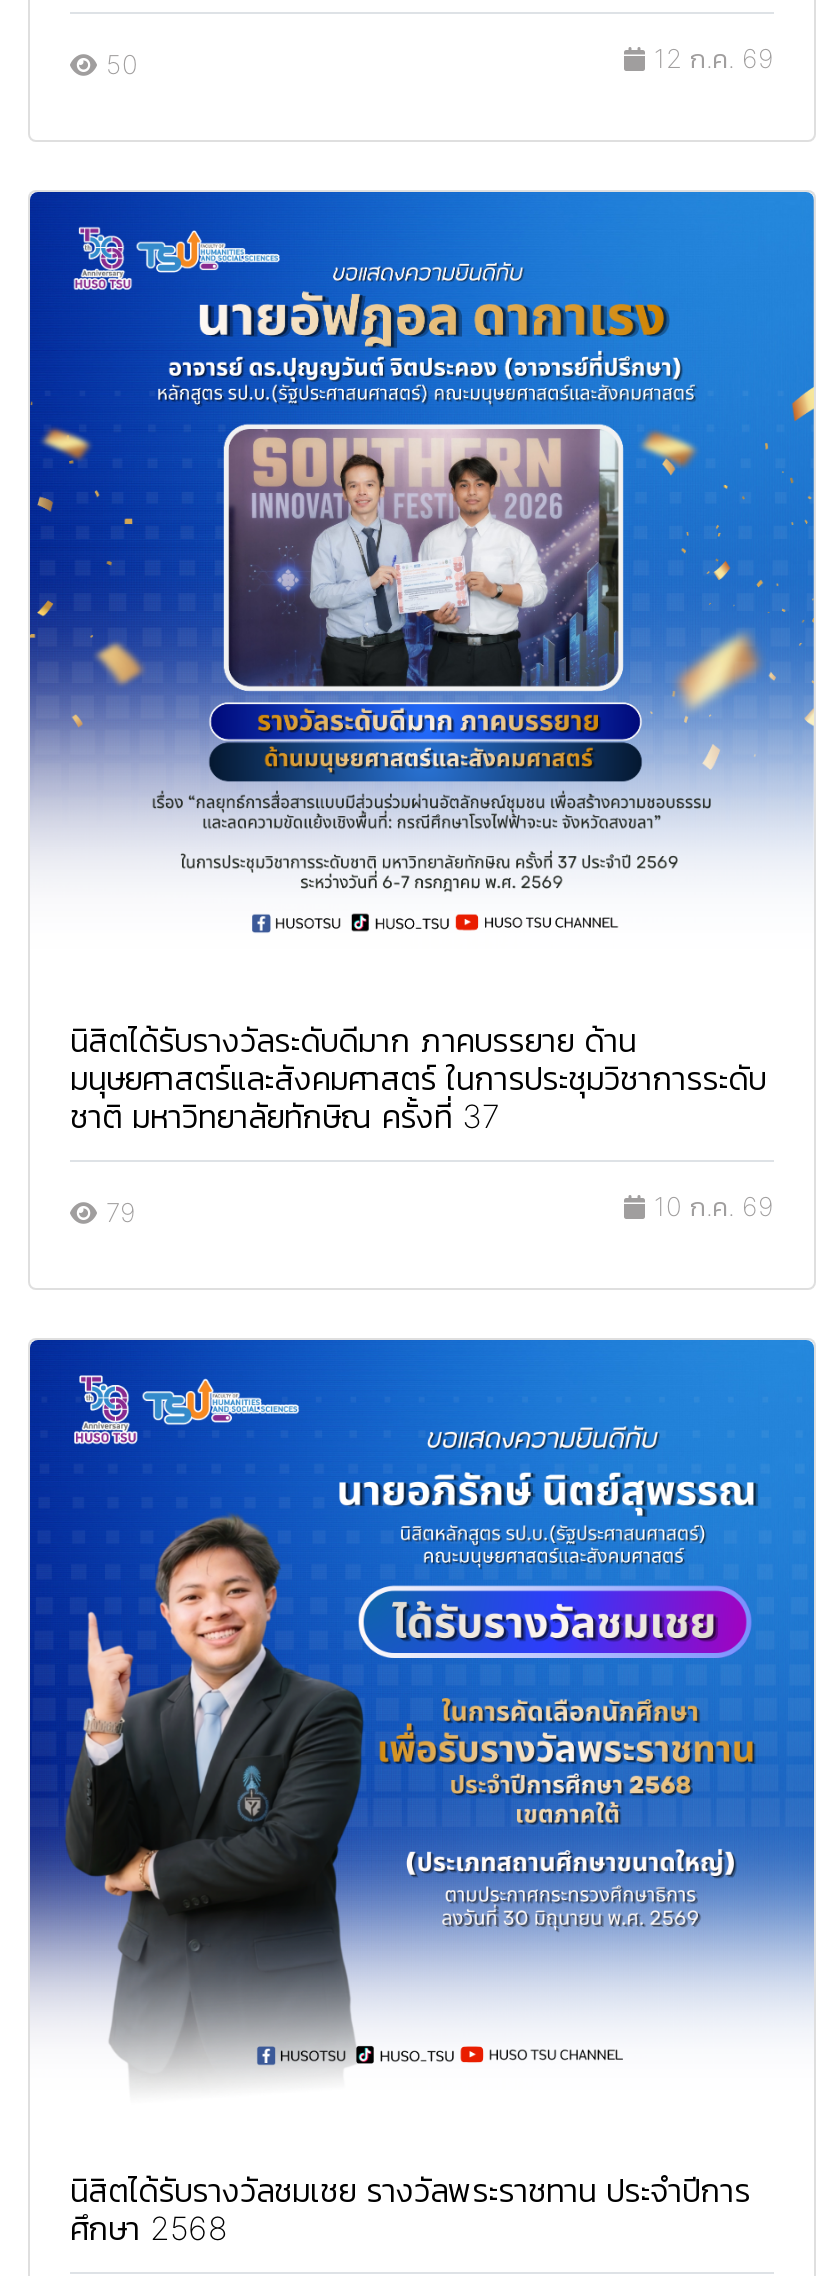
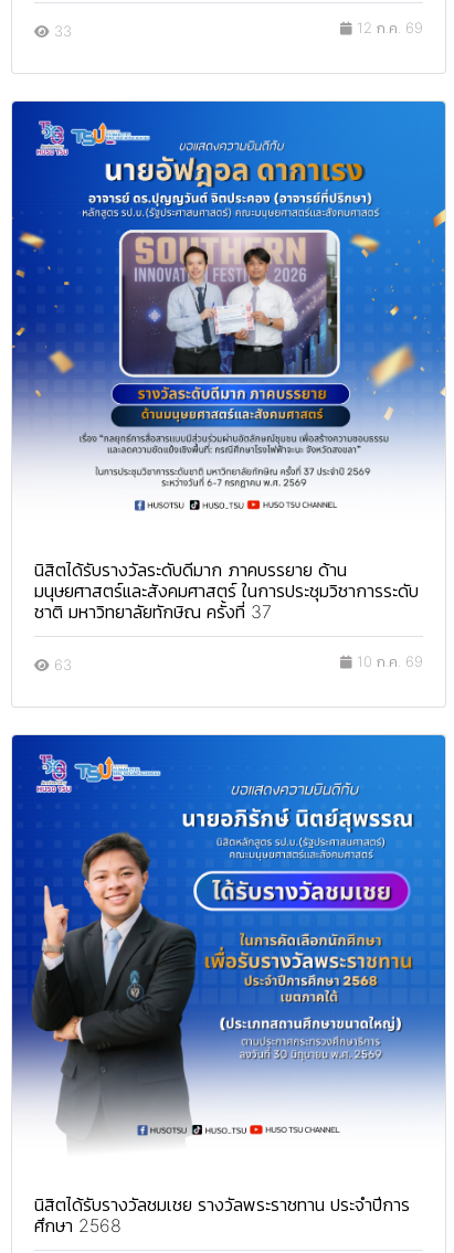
[98,48,138,80] 50 -> [50,22,72,40] 33
[98,1197,136,1229] 79 -> [50,656,72,674] 63

